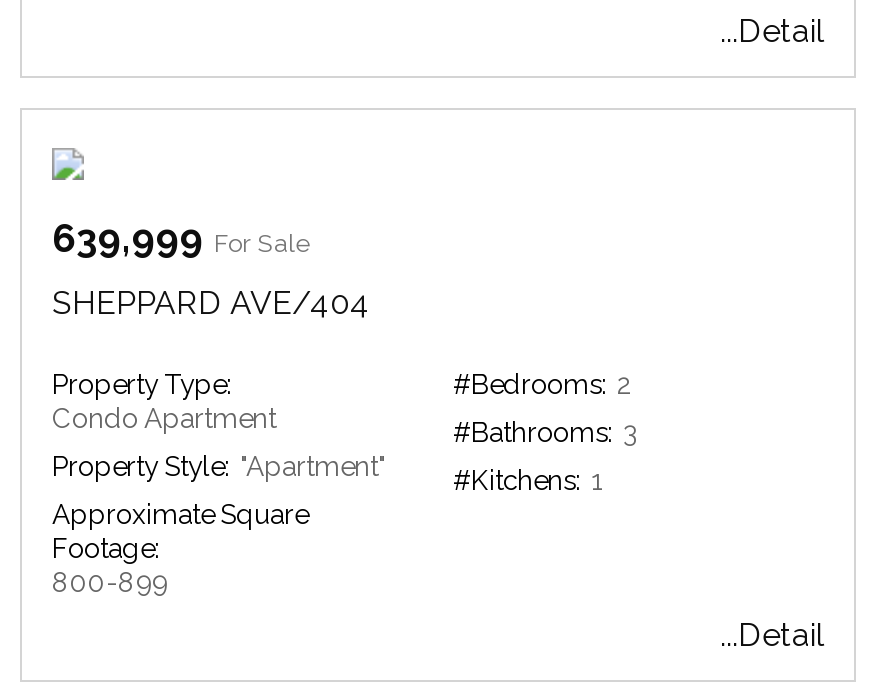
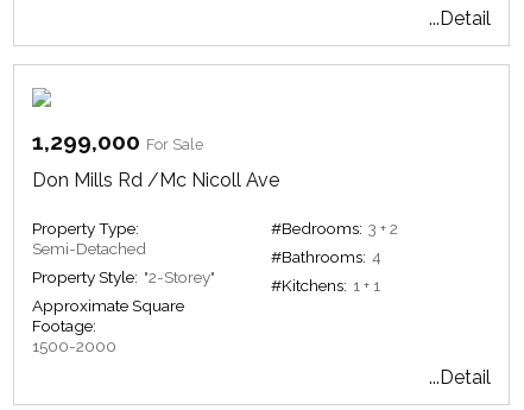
[52,215,310,259] 639,999 For Sale -> [32,128,203,154] 1,299,000 For Sale
[52,283,370,321] SHEPPARD AVE/404 -> [32,168,279,191] Don Mills Rd /Mc Nicoll Ave
[453,367,631,399] #Bedrooms: 2 -> [270,218,397,237] #Bedrooms: 3 + 2
[52,401,276,433] Condo Apartment -> [32,238,146,257] Semi-Detached
[453,415,637,447] #Bathrooms: 3 -> [270,247,381,266] #Bathrooms: 4
[52,449,386,481] Property Style: "Apartment" -> [32,267,215,286] Property Style: "2-Storey"
[453,463,603,495] #Kitchens: 1 -> [270,275,380,294] #Kitchens: 1 + 1
[52,565,168,597] 800-899 -> [32,336,116,355] 1500-2000

